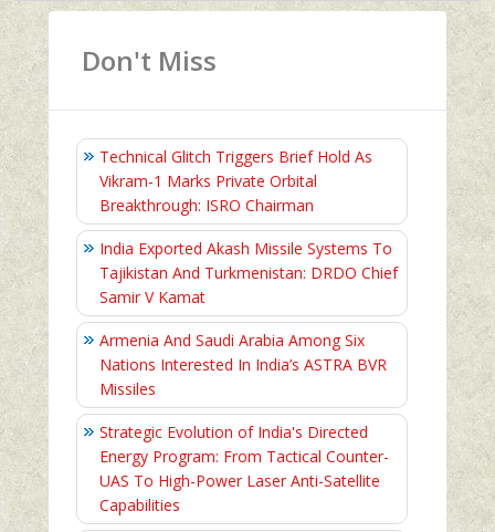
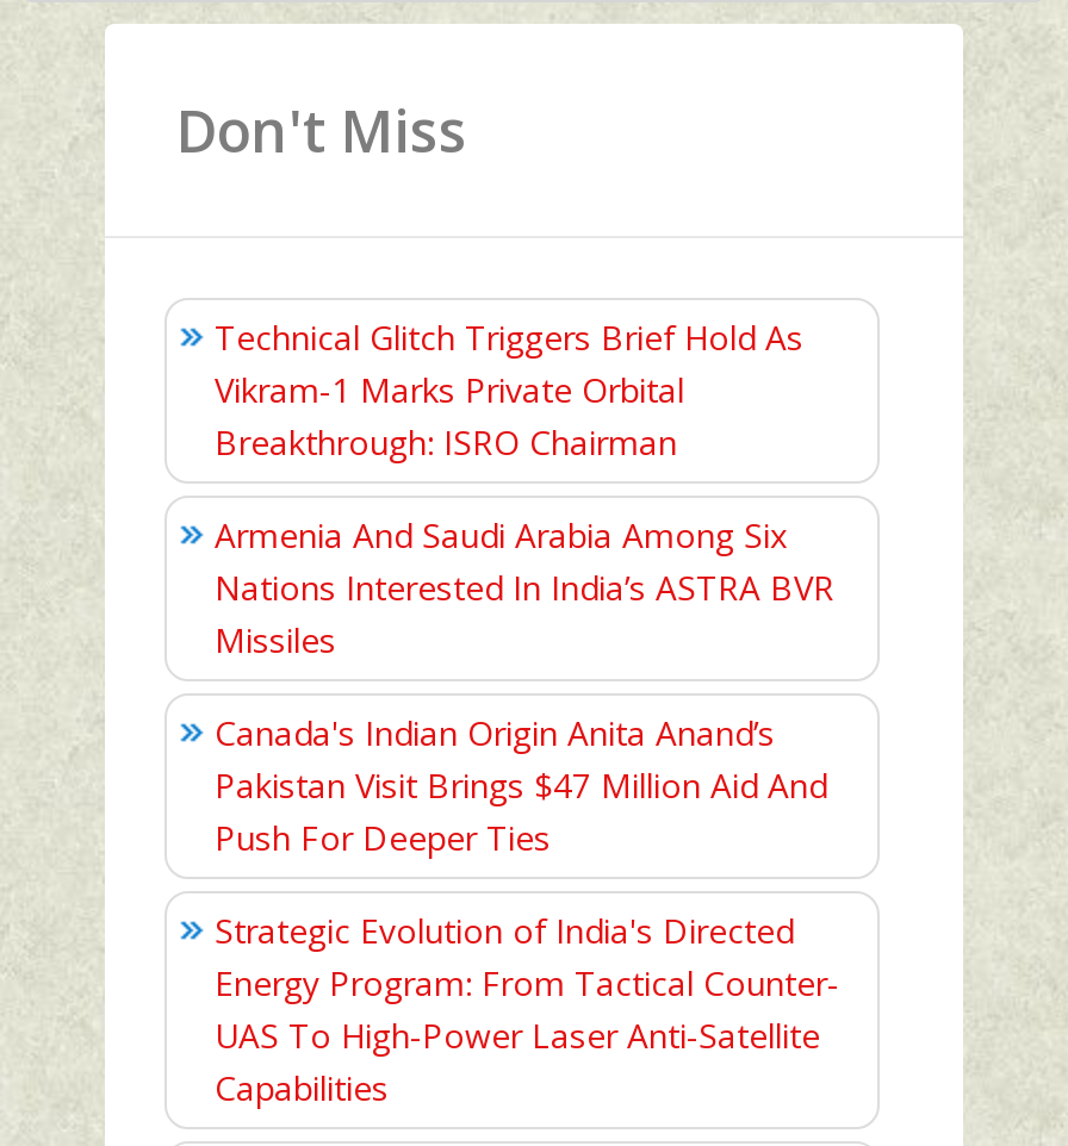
[99,238,398,307] India Exported Akash Missile Systems To | Tajikistan And Turkmenistan: DRDO Chief | Samir V Kamat -> none
moved [99,330,387,399] -> [215,512,834,662]: Armenia And Saudi Arabia Among Six | Nations Interested In India’s ASTRA BVR | Missiles
none -> [215,710,827,860] Canada's Indian Origin Anita Anand’s | Pakistan Visit Brings $47 Million Aid And | Push For Deeper Ties

